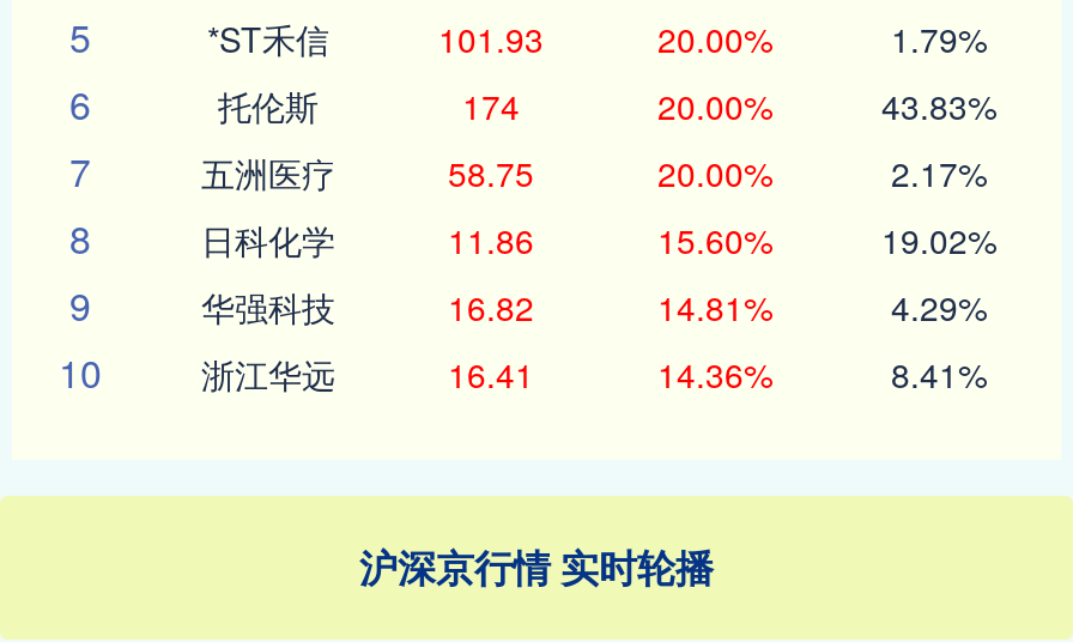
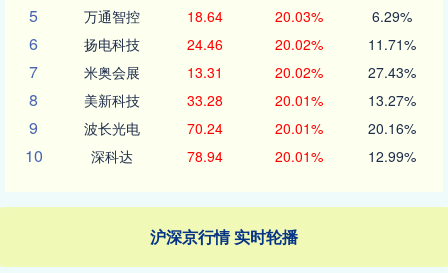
[207,15,987,63] *ST禾信 | 101.93 | 20.00% | 1.79% -> [84,6,412,26] 万通智控 | 18.64 | 20.03% | 6.29%
[218,82,996,130] 托伦斯 | 174 | 20.00% | 43.83% -> [84,34,416,54] 扬电科技 | 24.46 | 20.02% | 11.71%
[201,149,987,197] 五洲医疗 | 58.75 | 20.00% | 2.17% -> [84,62,416,82] 米奥会展 | 13.31 | 20.02% | 27.43%
[201,217,996,264] 日科化学 | 11.86 | 15.60% | 19.02% -> [84,90,416,110] 美新科技 | 33.28 | 20.01% | 13.27%
[201,284,987,332] 华强科技 | 16.82 | 14.81% | 4.29% -> [84,118,416,138] 波长光电 | 70.24 | 20.01% | 20.16%
[201,351,987,399] 浙江华远 | 16.41 | 14.36% | 8.41% -> [91,146,416,166] 深科达 | 78.94 | 20.01% | 12.99%

